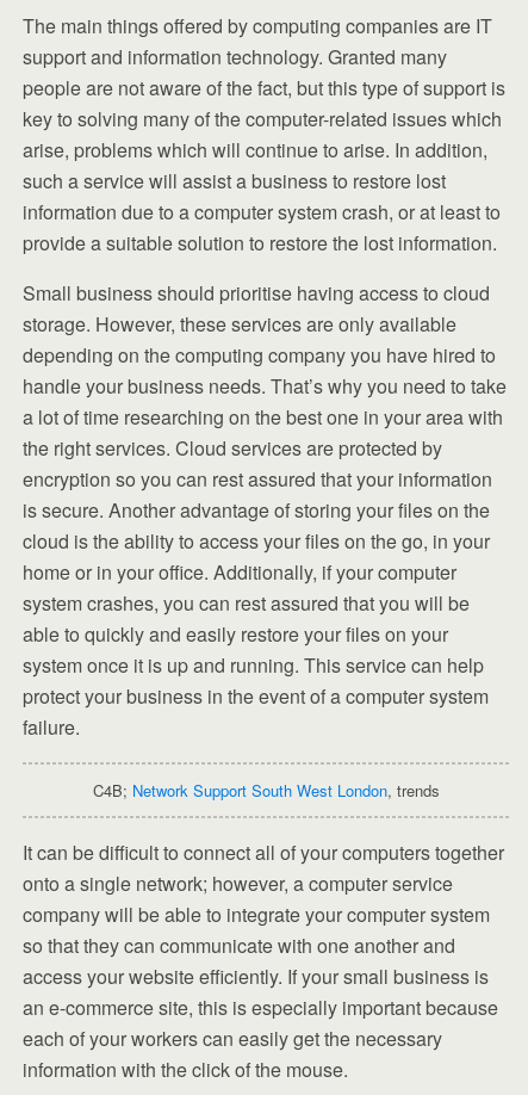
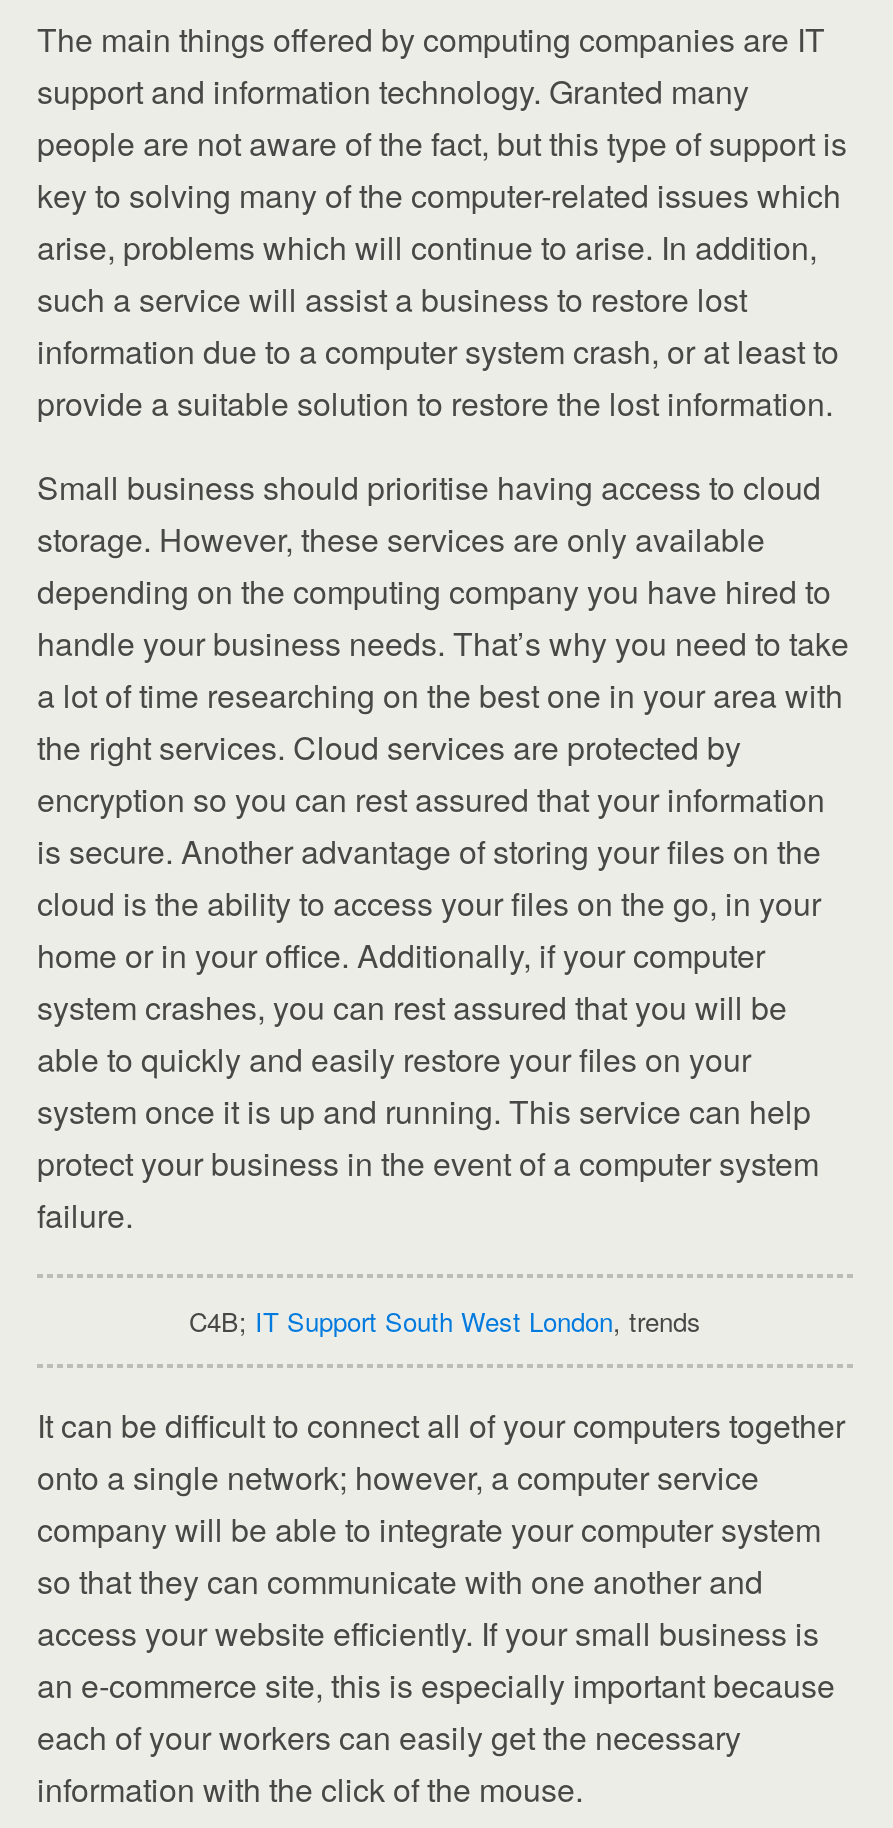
[92,779,439,802] C4B; Network Support South West London, trends -> [189,1302,701,1340] C4B; IT Support South West London, trends

